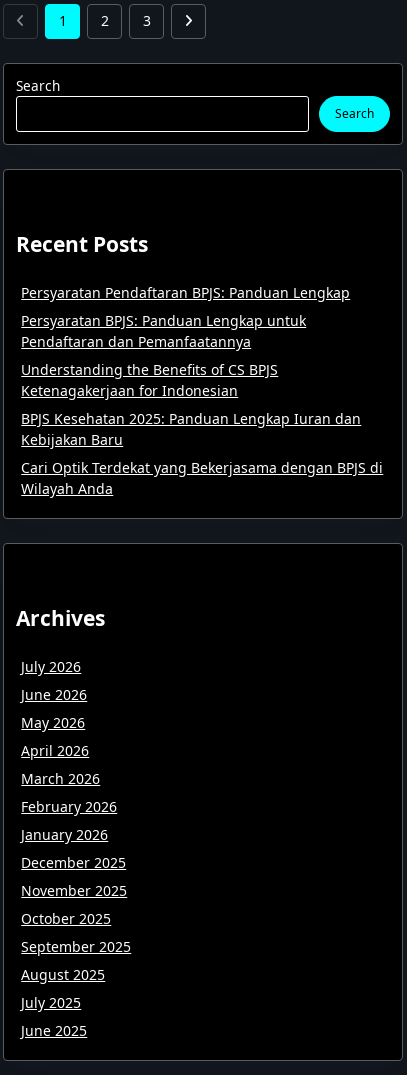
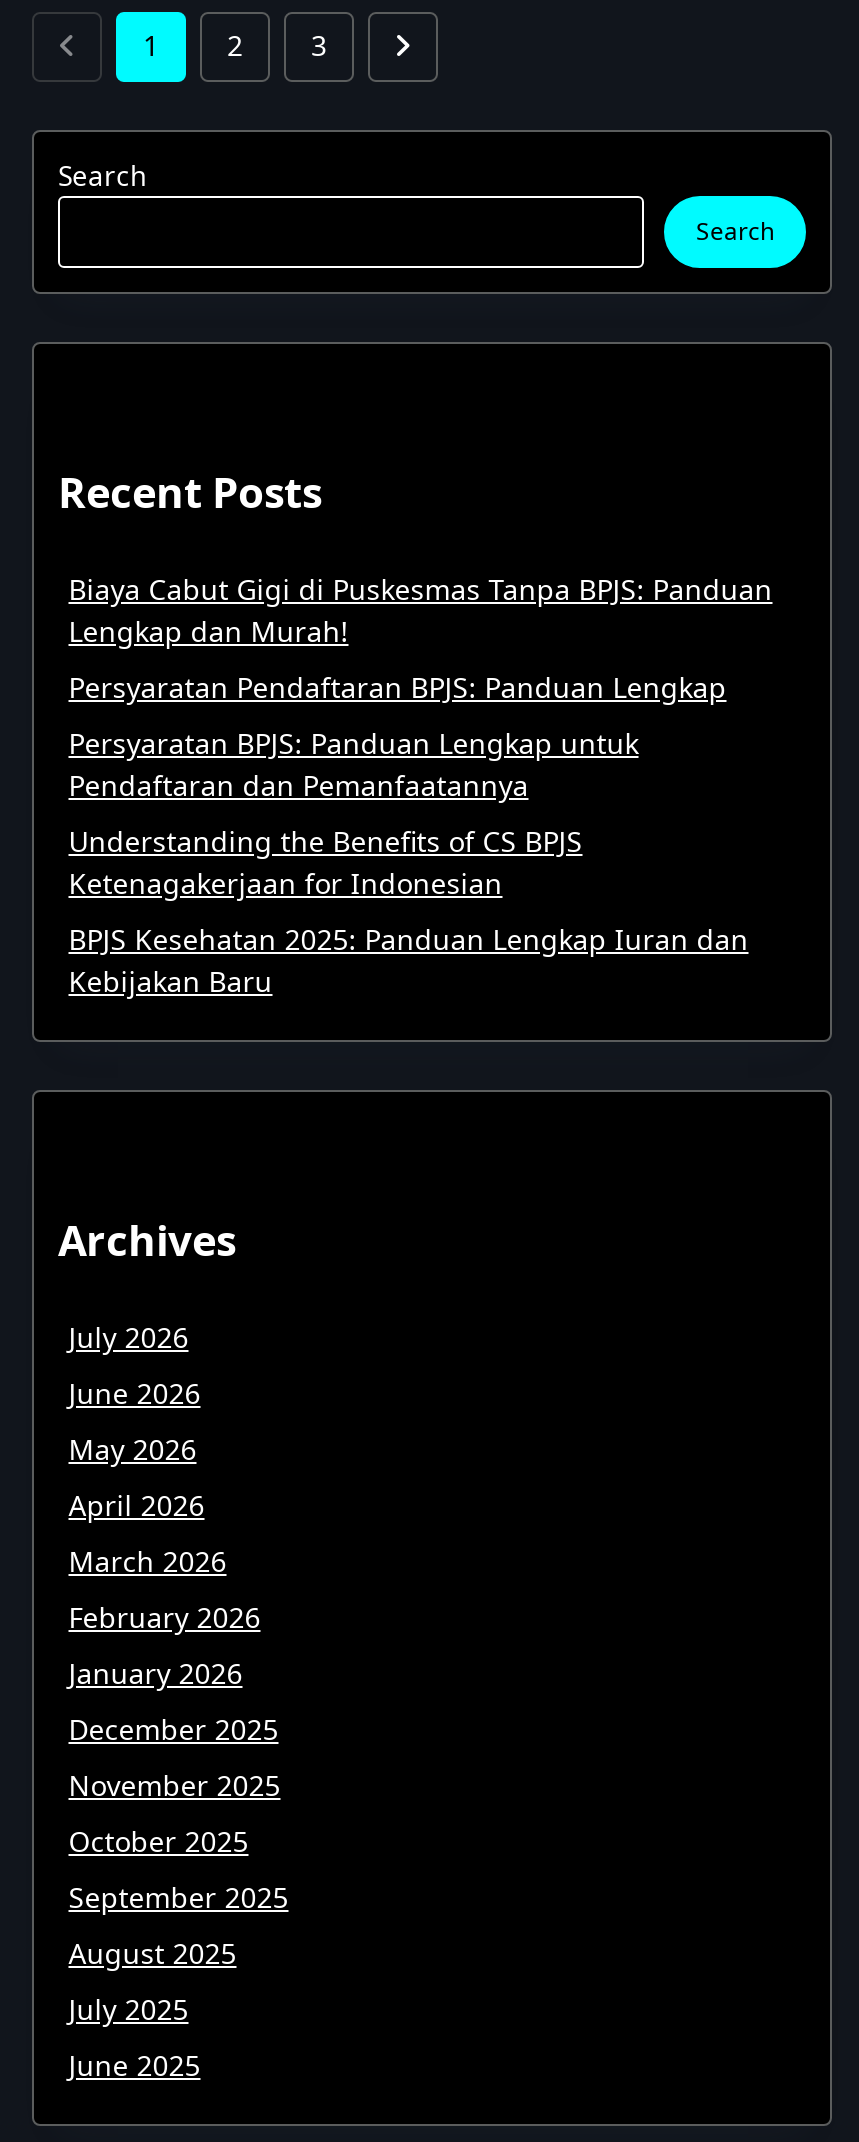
none -> [68,569,772,649] Biaya Cabut Gigi di Puskesmas Tanpa BPJS: Panduan | Lengkap dan Murah!
moved [21,282,361,448] -> [68,667,748,999]: Persyaratan Pendaftaran BPJS: Panduan Lengkap | Persyaratan BPJS: Panduan Lengkap untuk | Pendaftaran dan Pemanfaatannya | Understanding the Benefits of CS BPJS | Ketenagakerjaan for Indonesian | BPJS Kesehatan 2025: Panduan Lengkap Iuran dan | Kebijakan Baru
[21,457,383,497] Cari Optik Terdekat yang Bekerjasama dengan BPJS di | Wilayah Anda -> none

